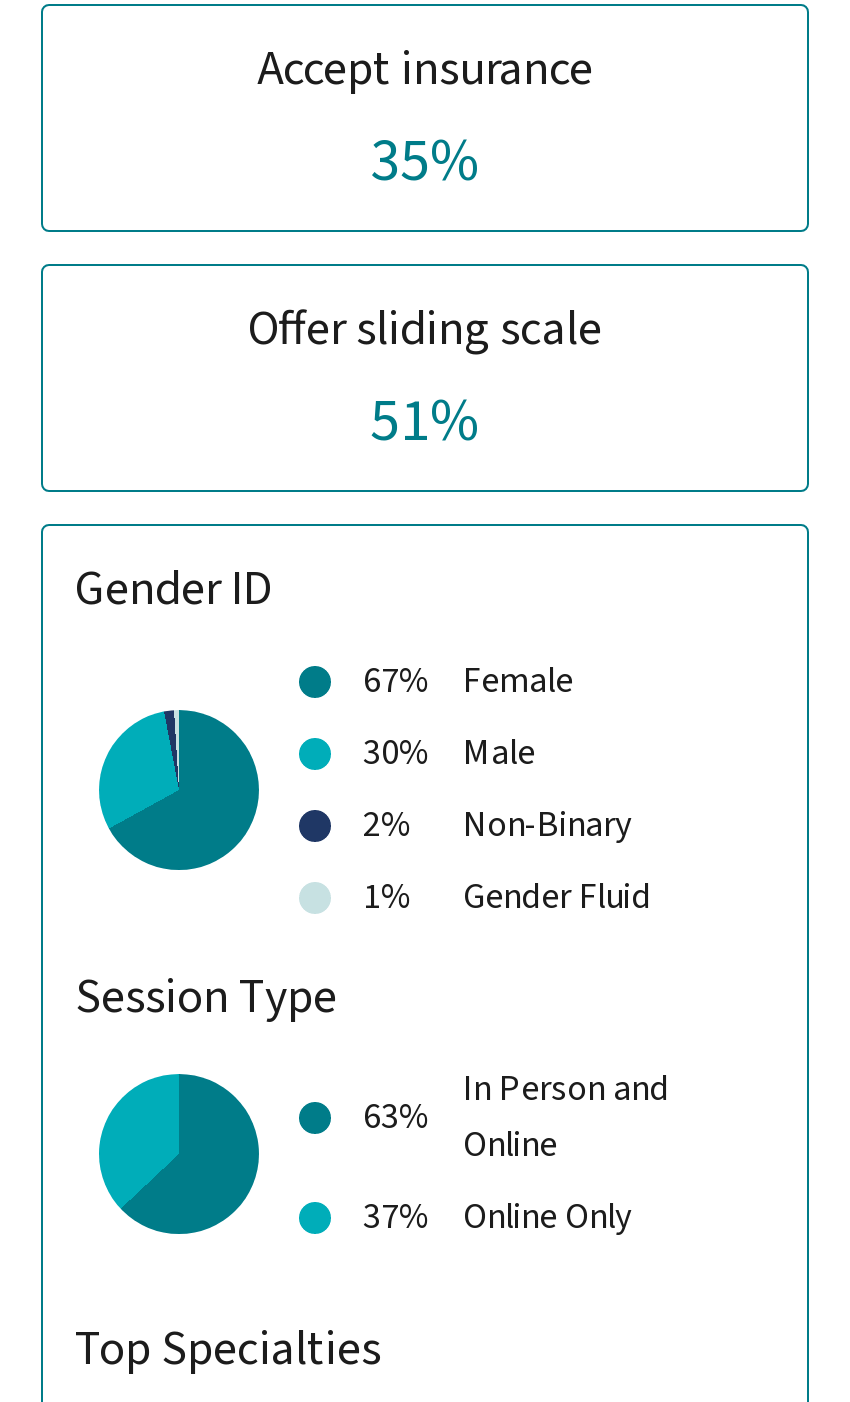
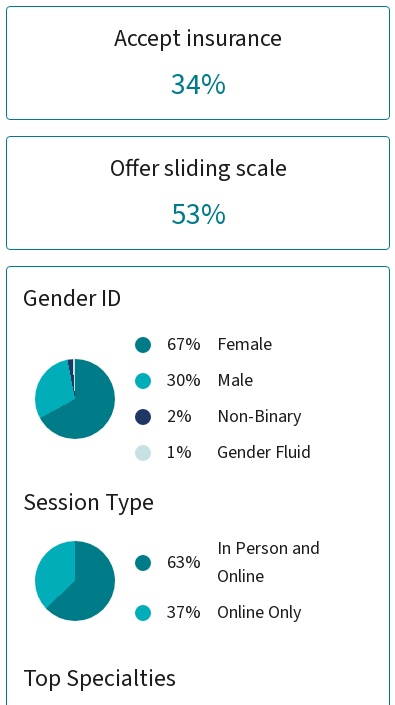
[370,118,480,204] 35% -> [170,63,225,106] 34%
[370,378,480,464] 51% -> [170,193,225,236] 53%

